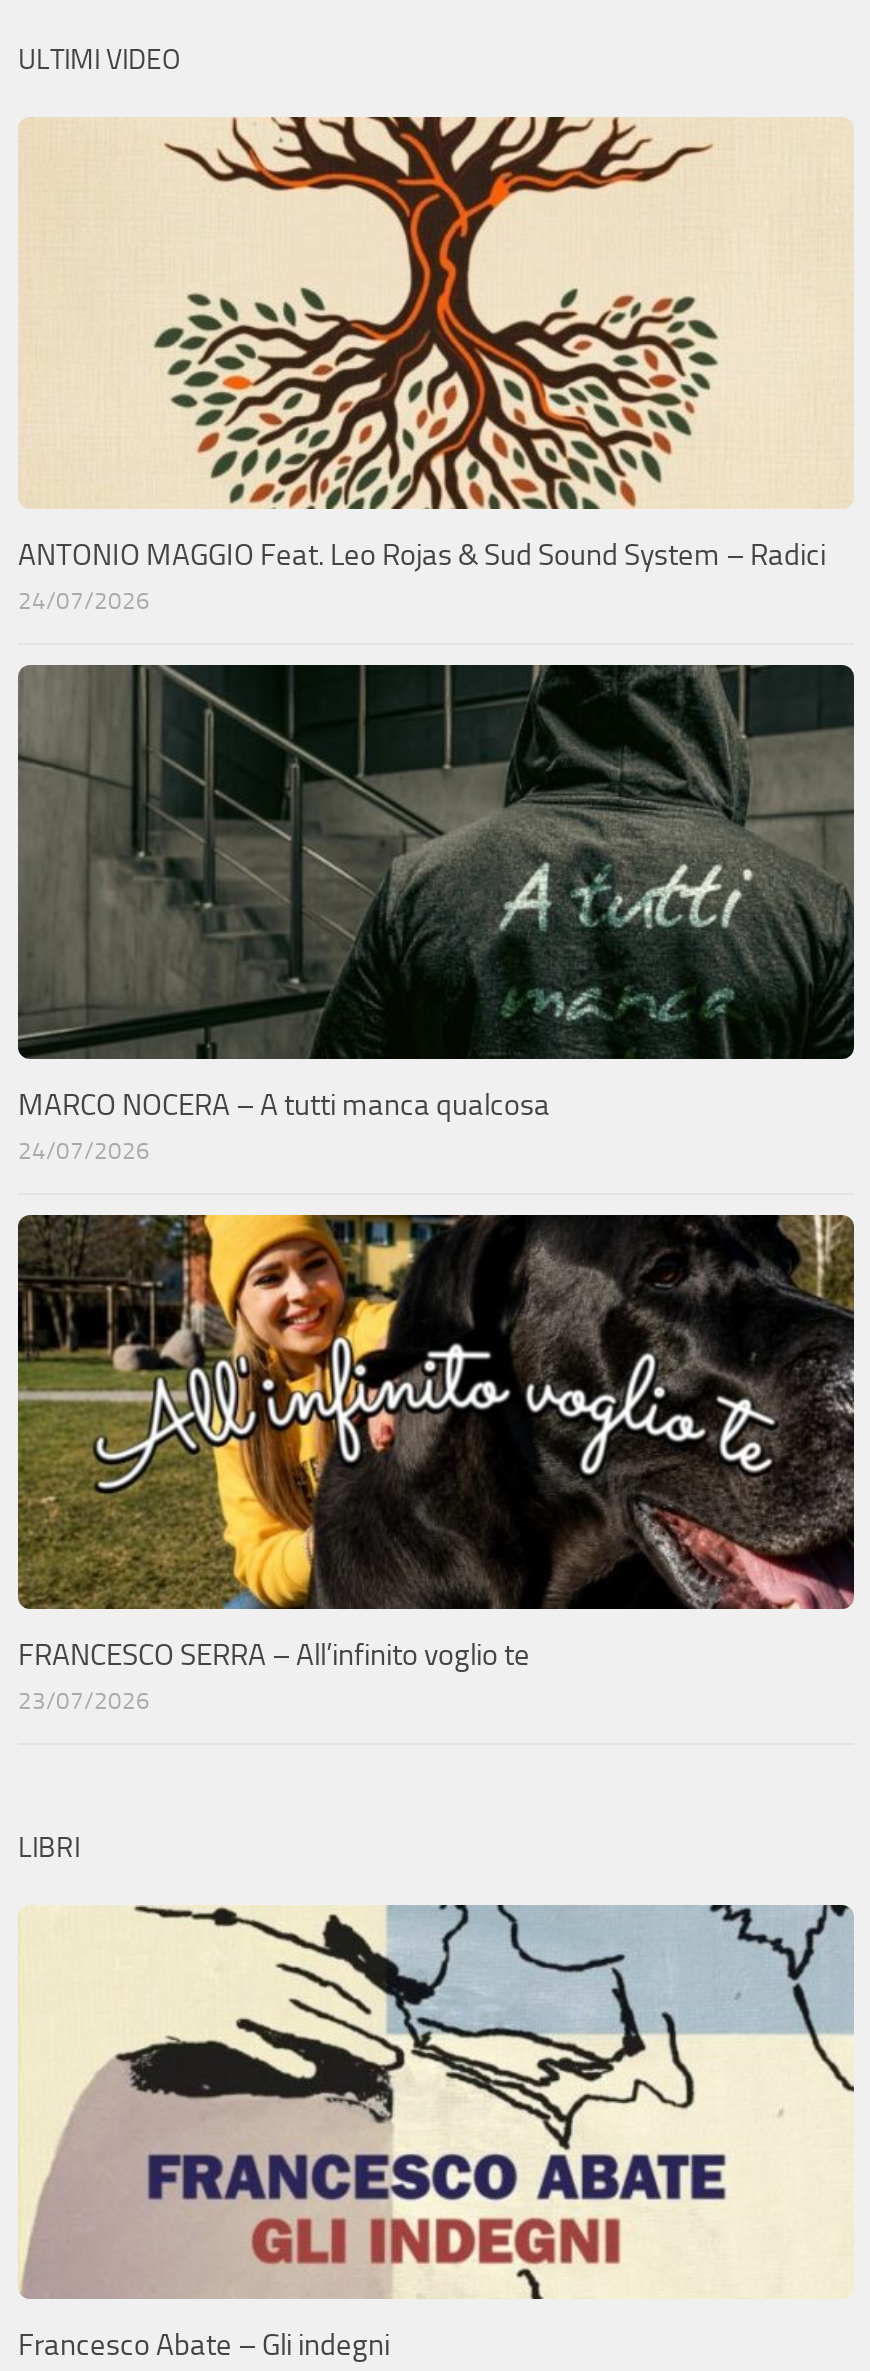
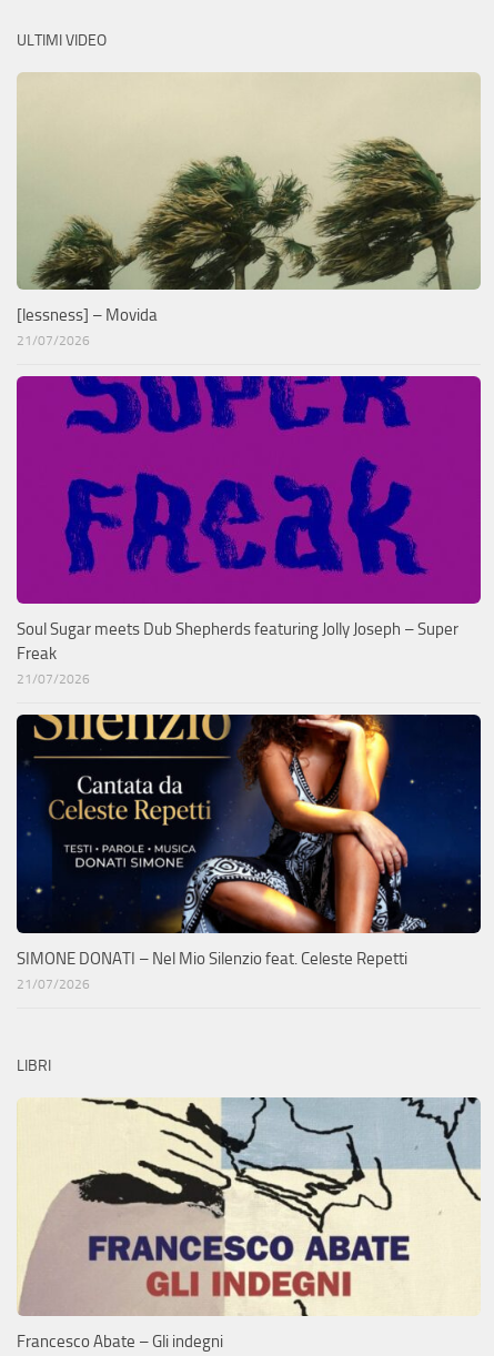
[18,115,852,616] [image] | ANTONIO MAGGIO Feat. Leo Rojas & Sud Sound System – Radici | 24/07/2026 -> [17,72,481,349] [image] | [lessness] – Movida | 21/07/2026
[16,663,856,1166] [image] | MARCO NOCERA – A tutti manca qualcosa | 24/07/2026 -> [16,375,482,687] [image] | Soul Sugar meets Dub Shepherds featuring Jolly Joseph – Super | Freak | 21/07/2026
[16,1213,856,1716] [image] | FRANCESCO SERRA – All’infinito voglio te | 23/07/2026 -> [16,714,481,992] [image] | SIMONE DONATI – Nel Mio Silenzio feat. Celeste Repetti | 21/07/2026

